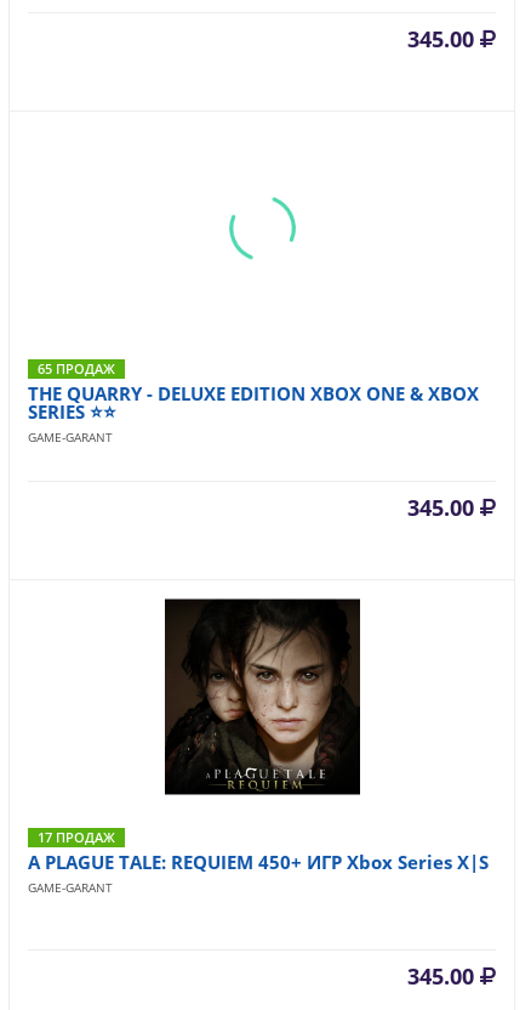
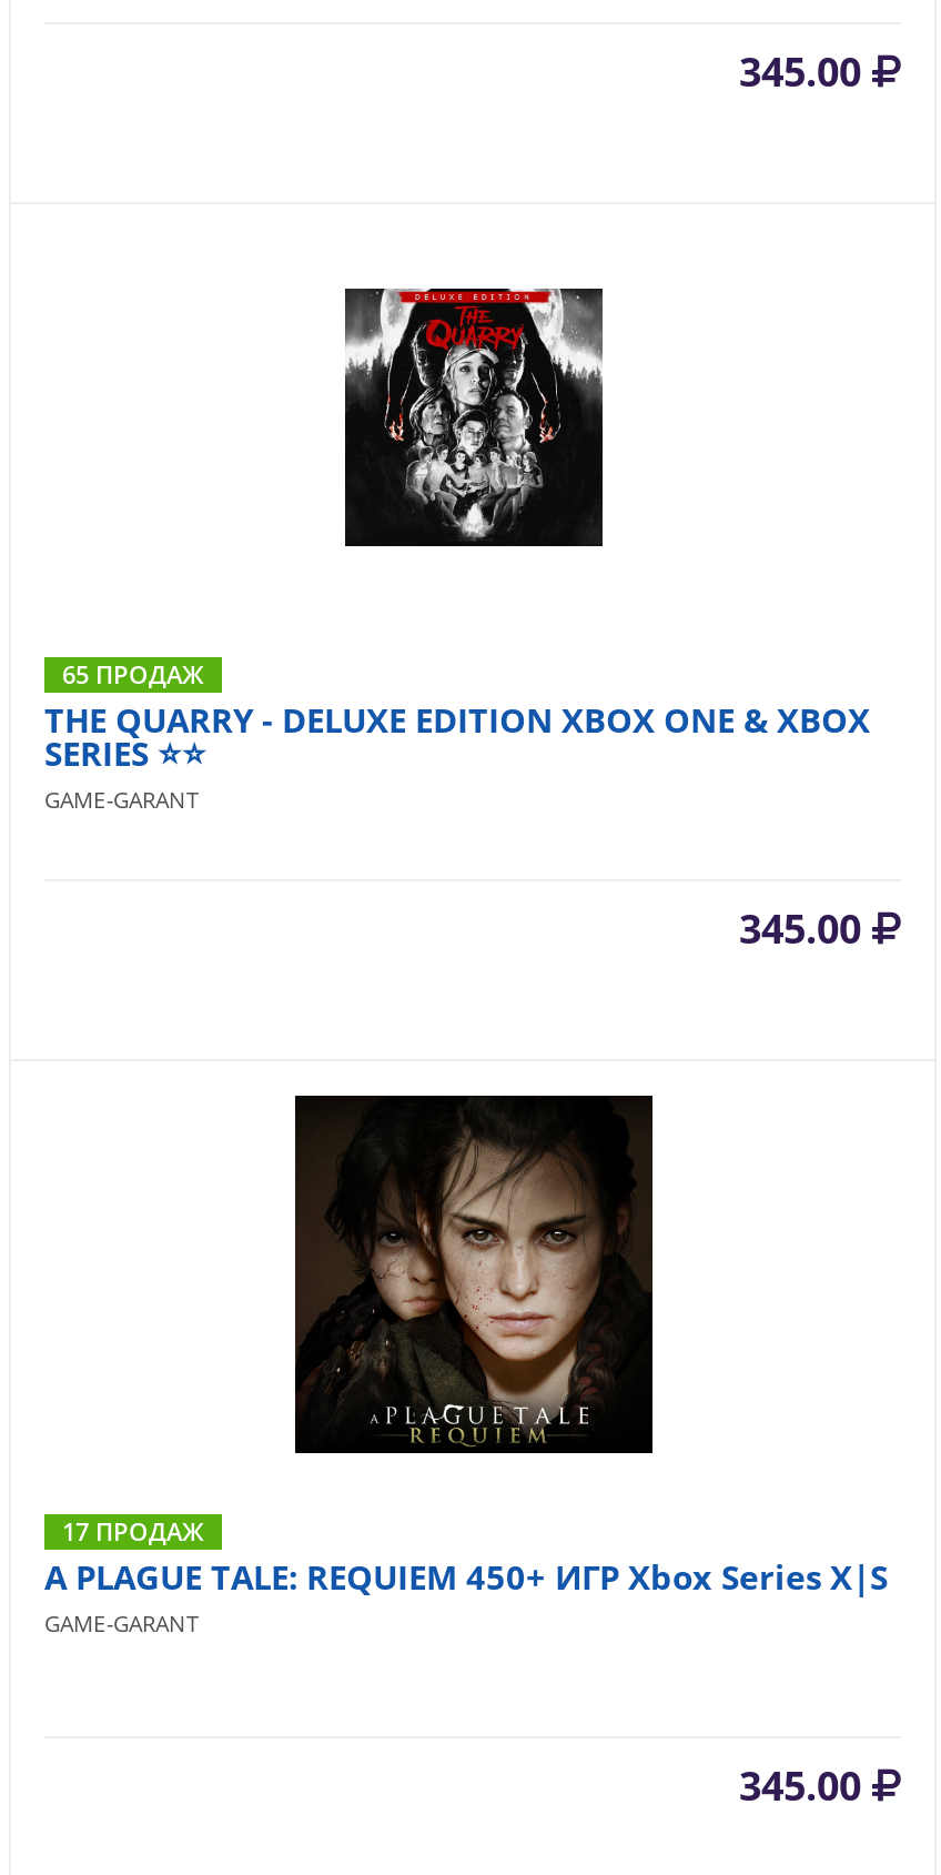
none -> [342,286,606,548] [image]

